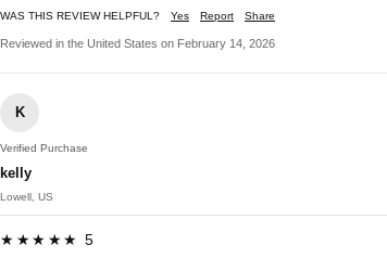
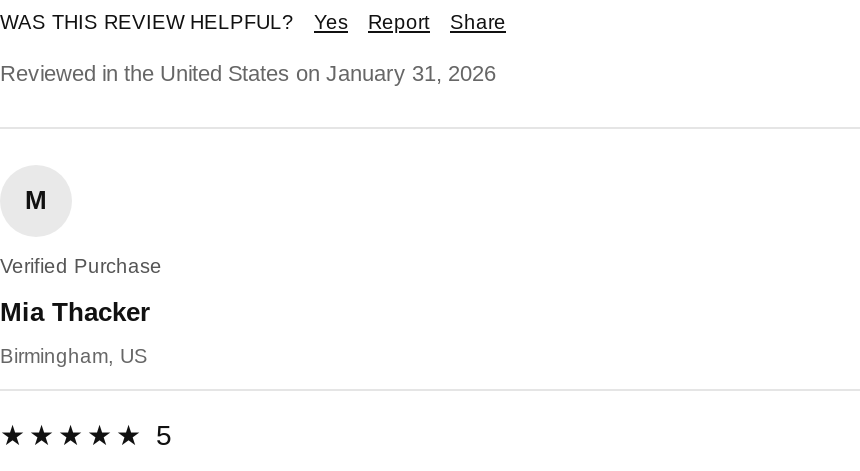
[0,37,275,50] Reviewed in the United States on February 14, 2026 -> [0,62,496,86] Reviewed in the United States on January 31, 2026
[15,104,24,120] K -> [25,186,47,216] M
[0,165,32,181] kelly -> [0,298,150,328] Mia Thacker
[0,191,53,203] Lowell, US -> [0,346,148,368] Birmingham, US

